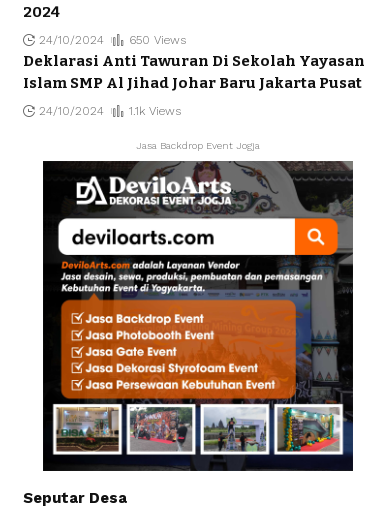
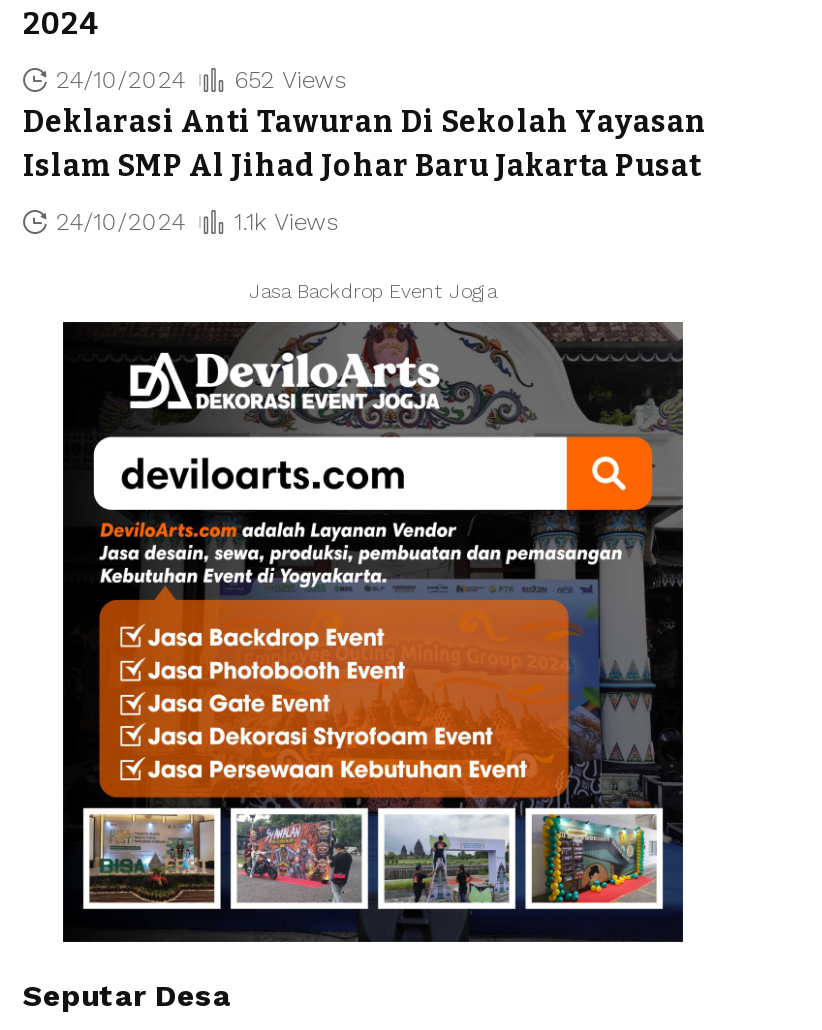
[39,33,186,47] 24/10/2024 650 Views -> [55,67,346,95] 24/10/2024 652 Views

